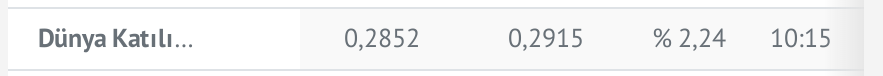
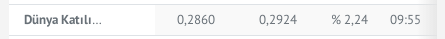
[344,21,420,55] 0,2852 -> [177,11,215,28] 0,2860
[508,21,584,55] 0,2915 -> [259,11,297,28] 0,2924
[770,21,832,55] 10:15 -> [390,11,421,28] 09:55

